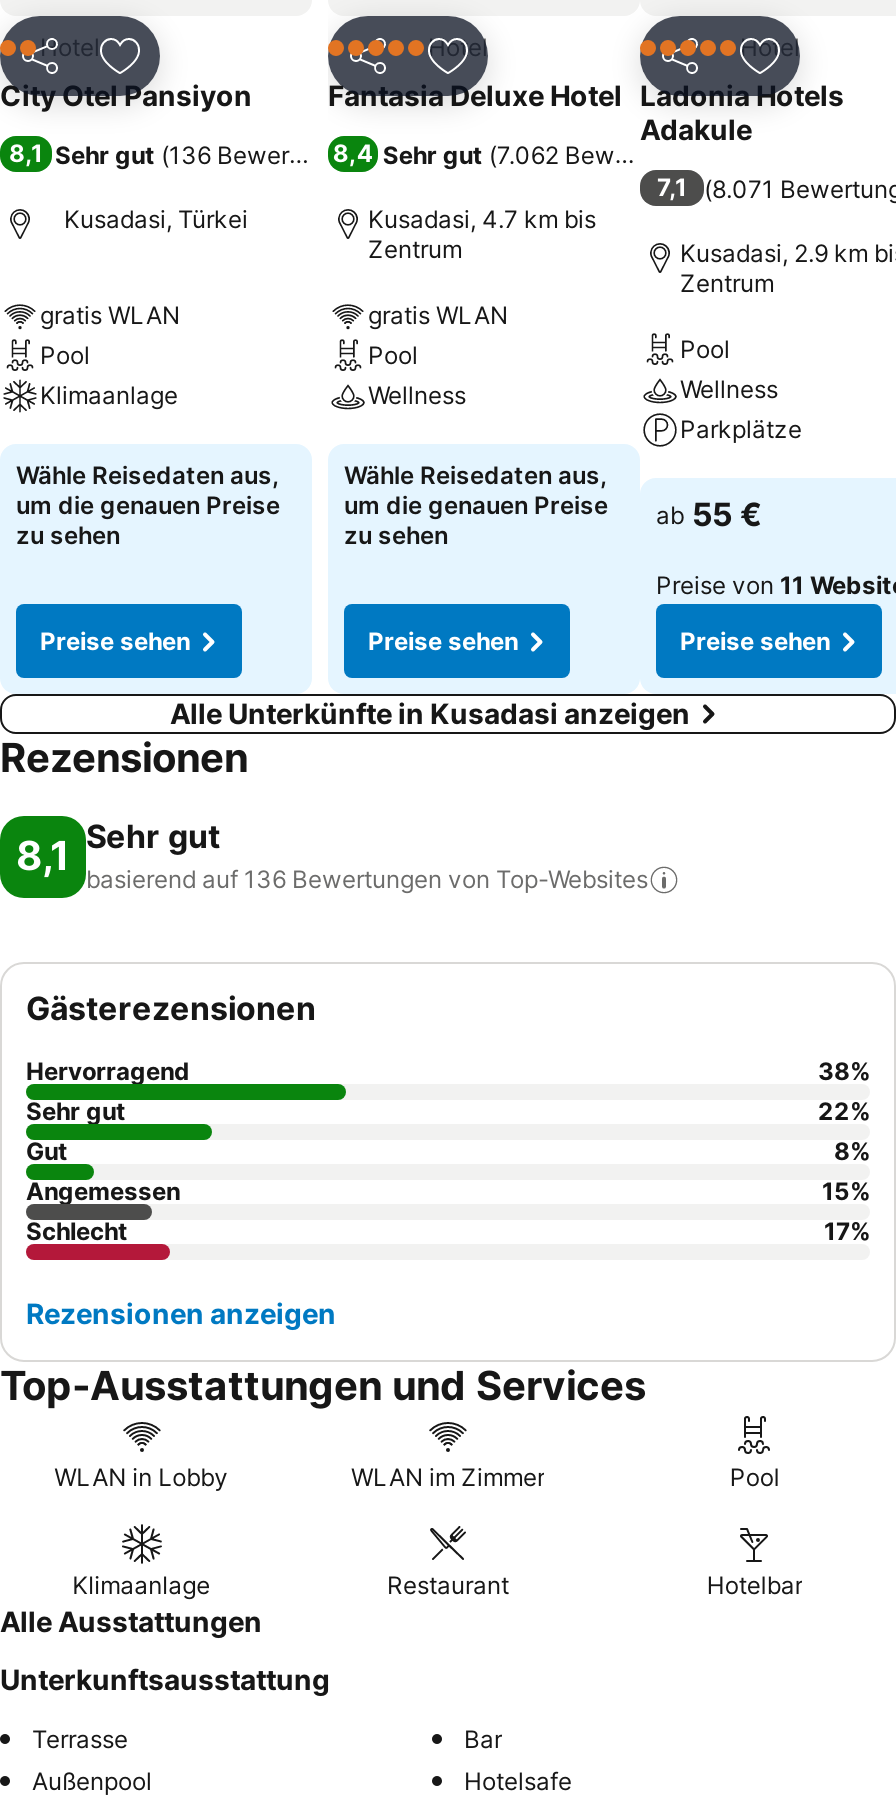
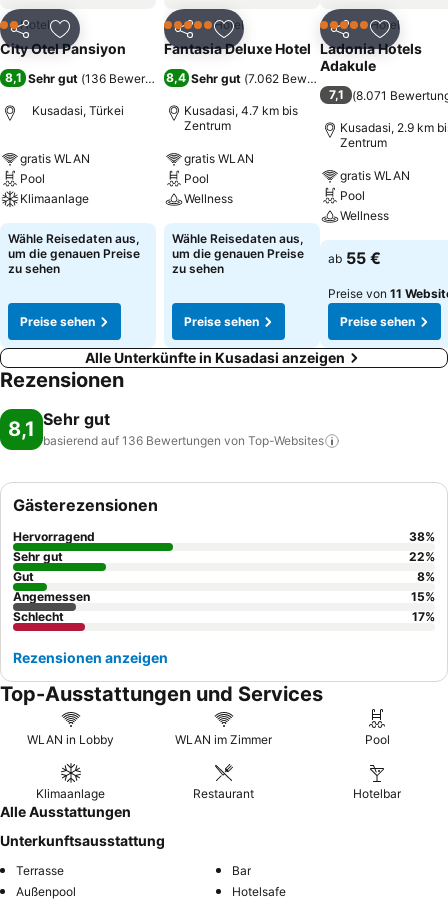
none -> [340,168,410,183] gratis WLAN
moved [680,334,778,404] -> [340,188,389,223]: Pool | Wellness
[680,414,802,444] Parkplätze -> none

